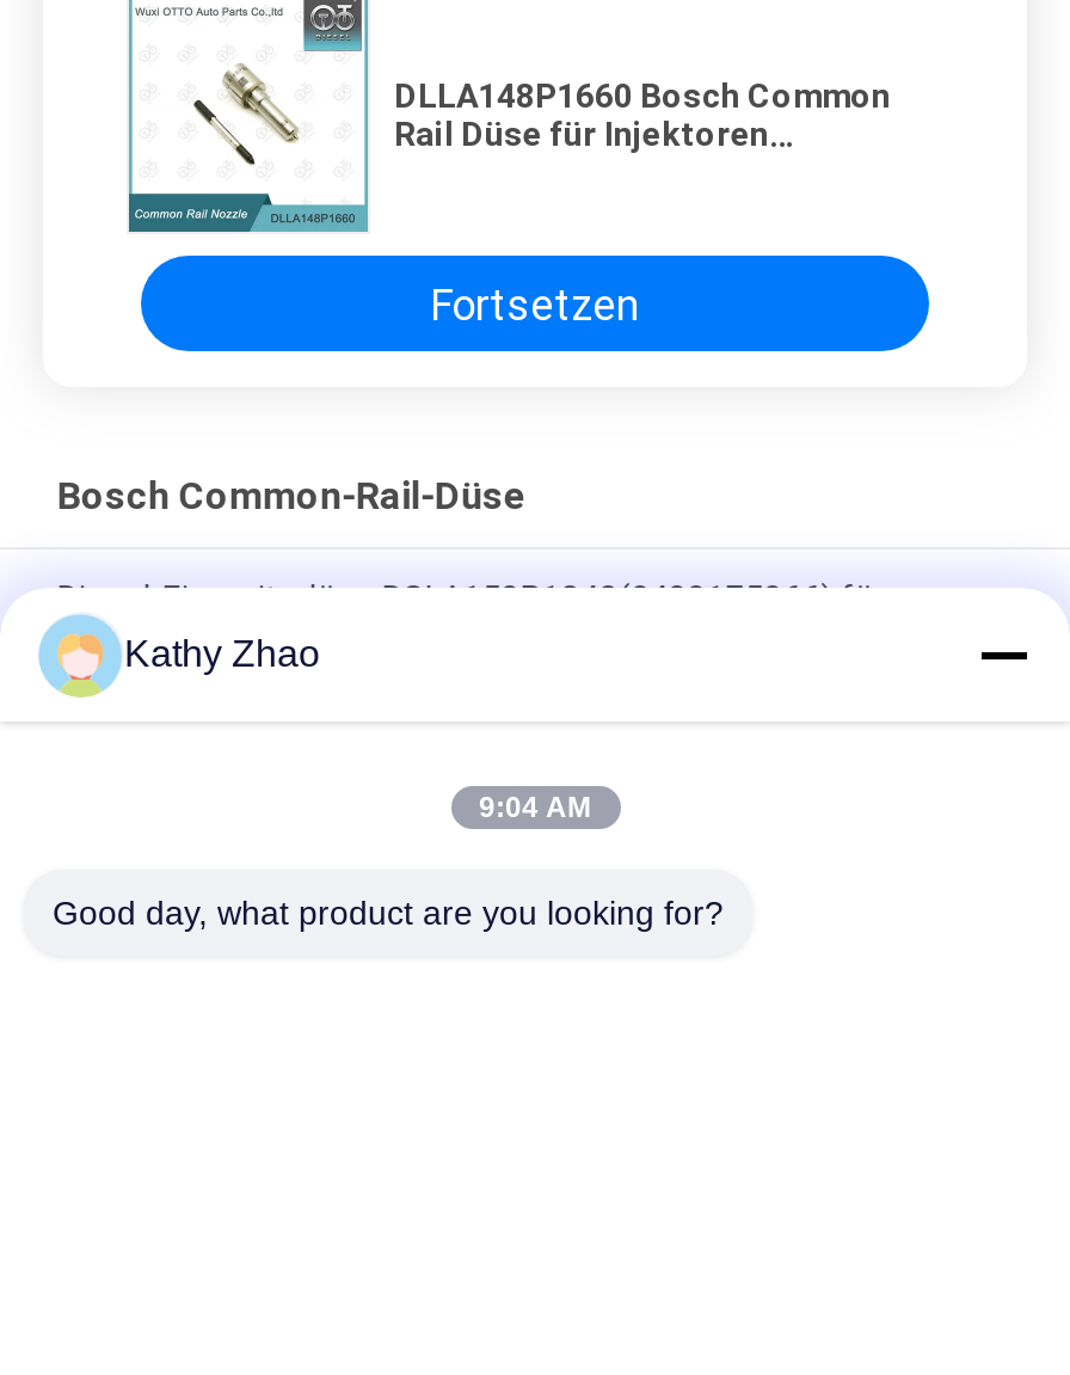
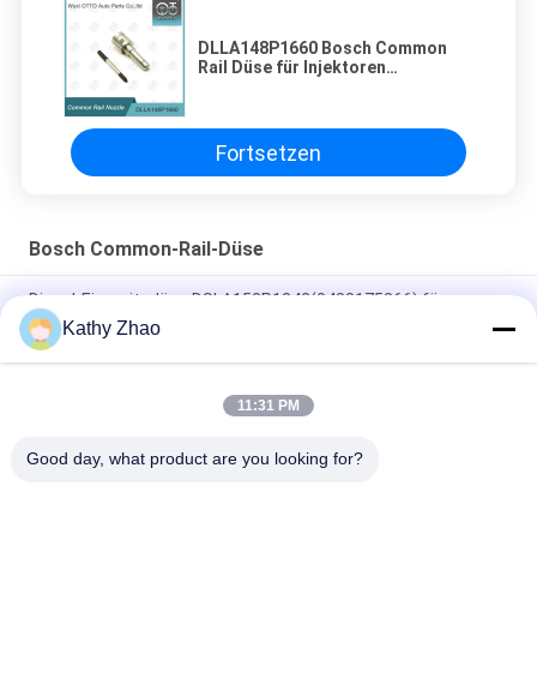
[479,791,591,824] 9:04 AM -> [237,397,300,414] 11:31 PM

